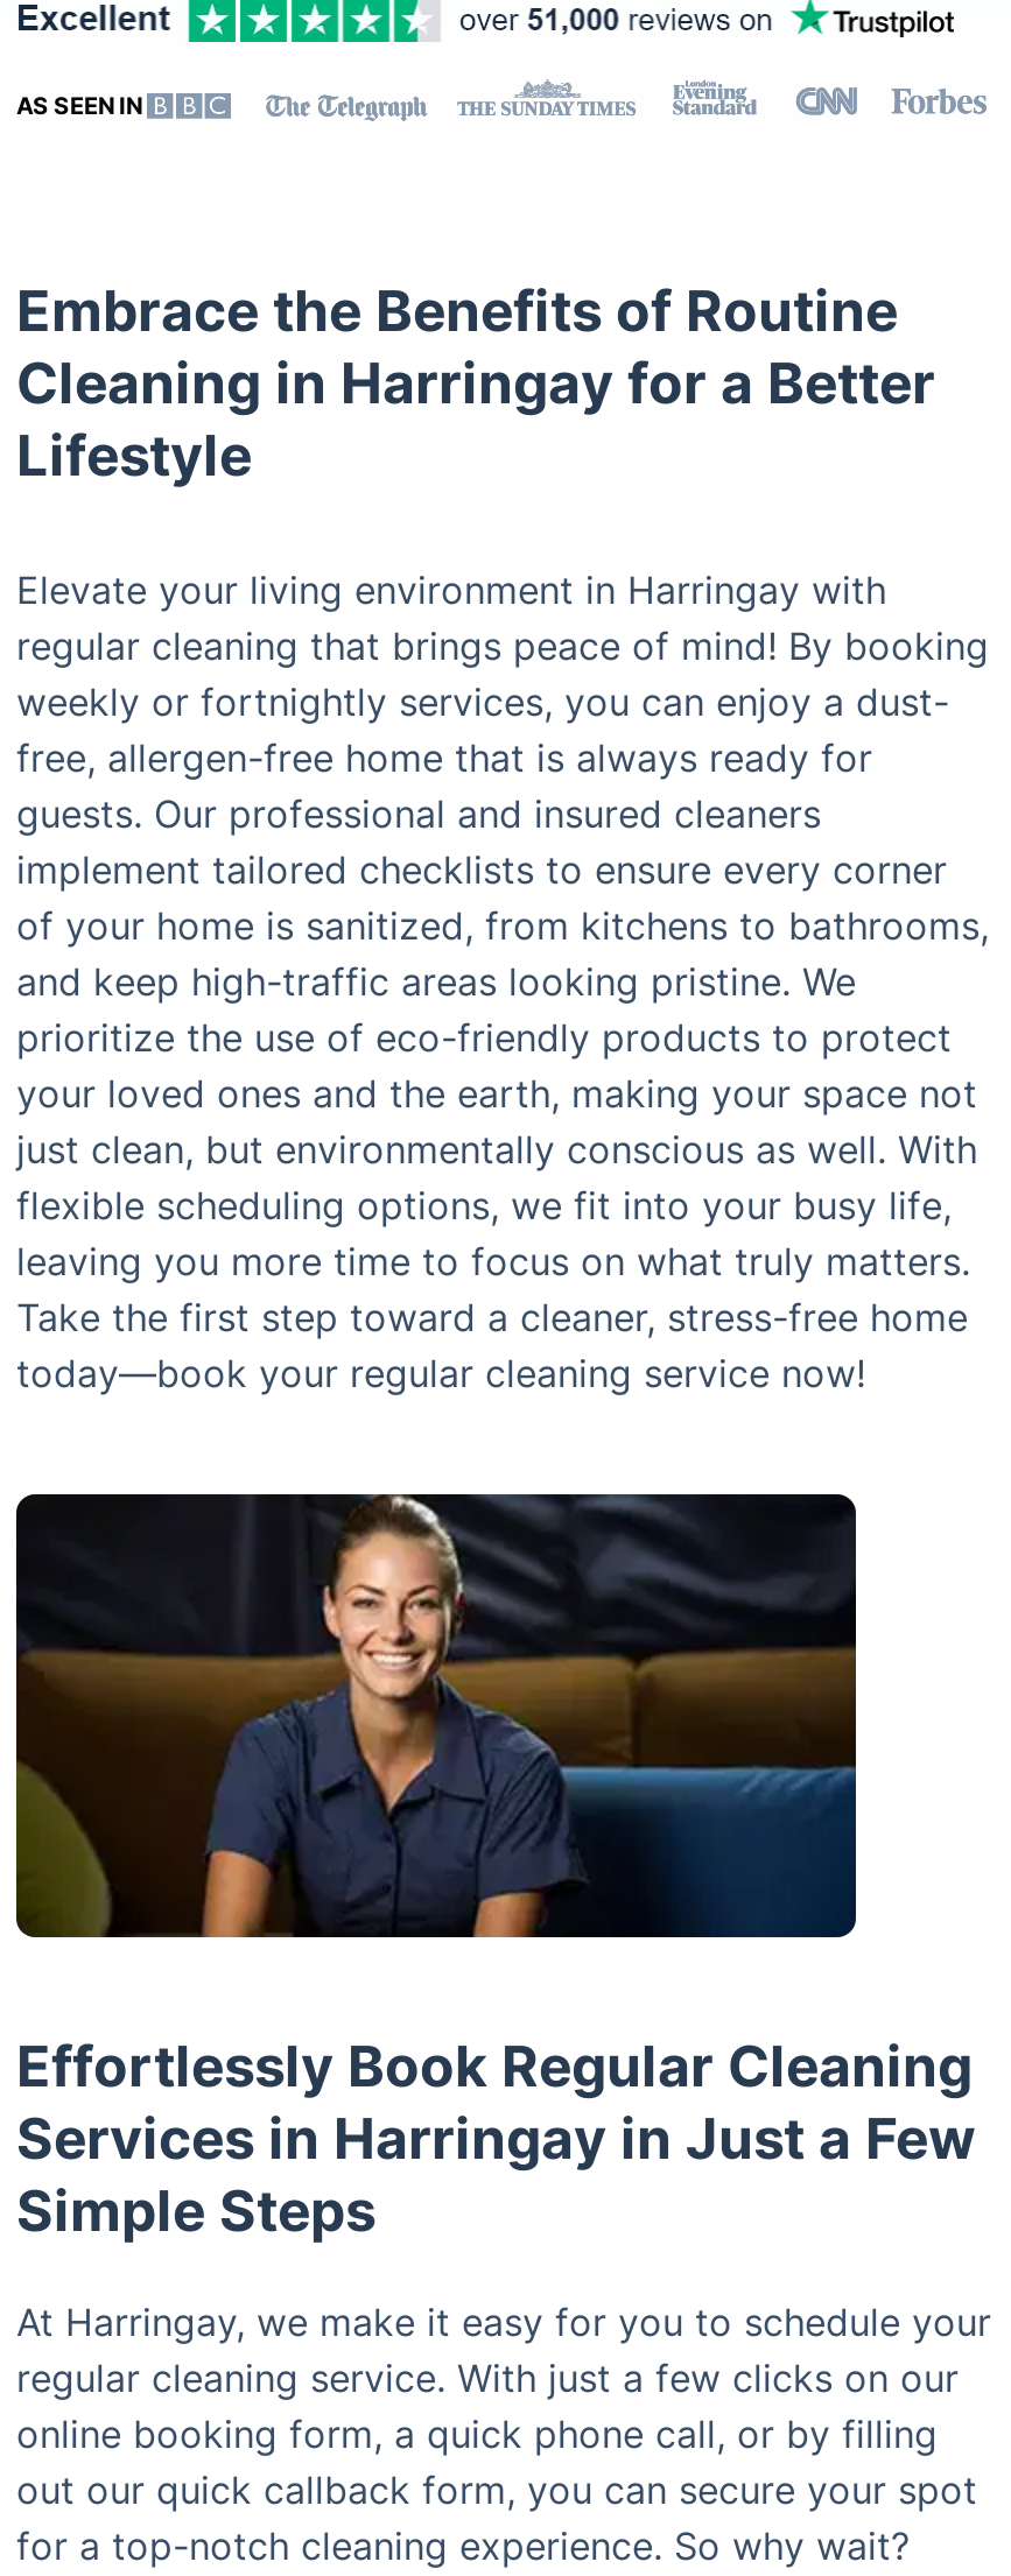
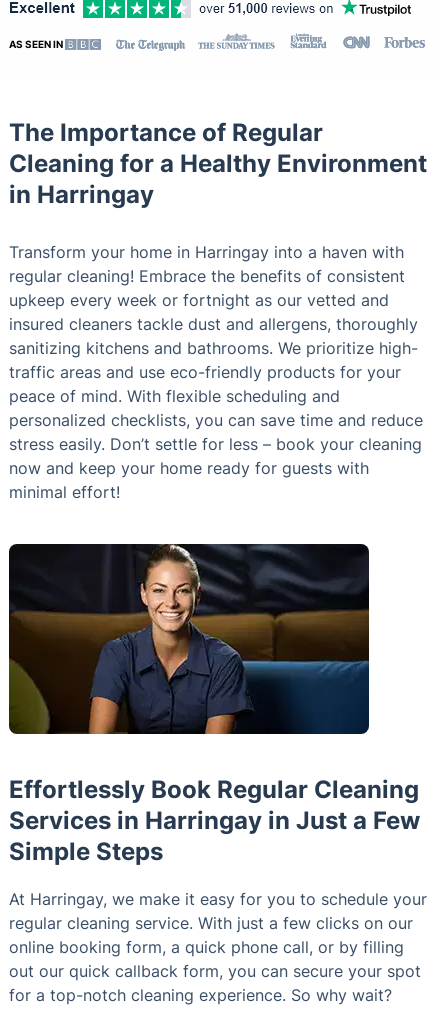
[16,276,935,488] Embrace the Benefits of Routine | Cleaning in Harringay for a Better | Lifestyle -> [9,118,427,209] The Importance of Regular | Cleaning for a Healthy Environment | in Harringay
[16,565,989,1395] Elevate your living environment in Harringay with | regular cleaning that brings peace of mind! By booking | weekly or fortnightly services, you can enjoy a dust- | free, allergen-free home that is always ready for | guests. Our professional and insured cleaners | implement tailored checklists to ensure every corner | of your home is sanitized, from kitchens to bathrooms, | and keep high-traffic areas looking pristine. We | prioritize the use of eco-friendly products to protect | your loved ones and the earth, making your space not | just clean, but environmentally conscious as well. With | flexible scheduling options, we fit into your busy life, | leaving you more time to focus on what truly matters. | Take the first step toward a cleaner, stress-free home | today—book your regular cleaning service now! -> [9,242,423,502] Transform your home in Harringay into a haven with | regular cleaning! Embrace the benefits of consistent | upkeep every week or fortnight as our vetted and | insured cleaners tackle dust and allergens, thoroughly | sanitizing kitchens and bathrooms. We prioritize high- | traffic areas and use eco-friendly products for your | peace of mind. With flexible scheduling and | personalized checklists, you can save time and reduce | stress easily. Don’t settle for less – book your cleaning | now and keep your home ready for guests with | minimal effort!

